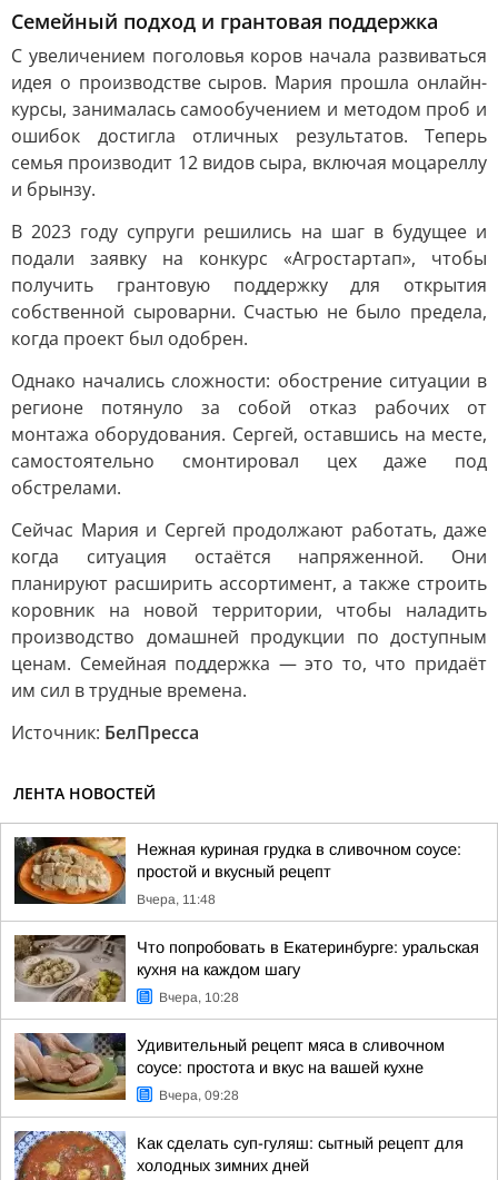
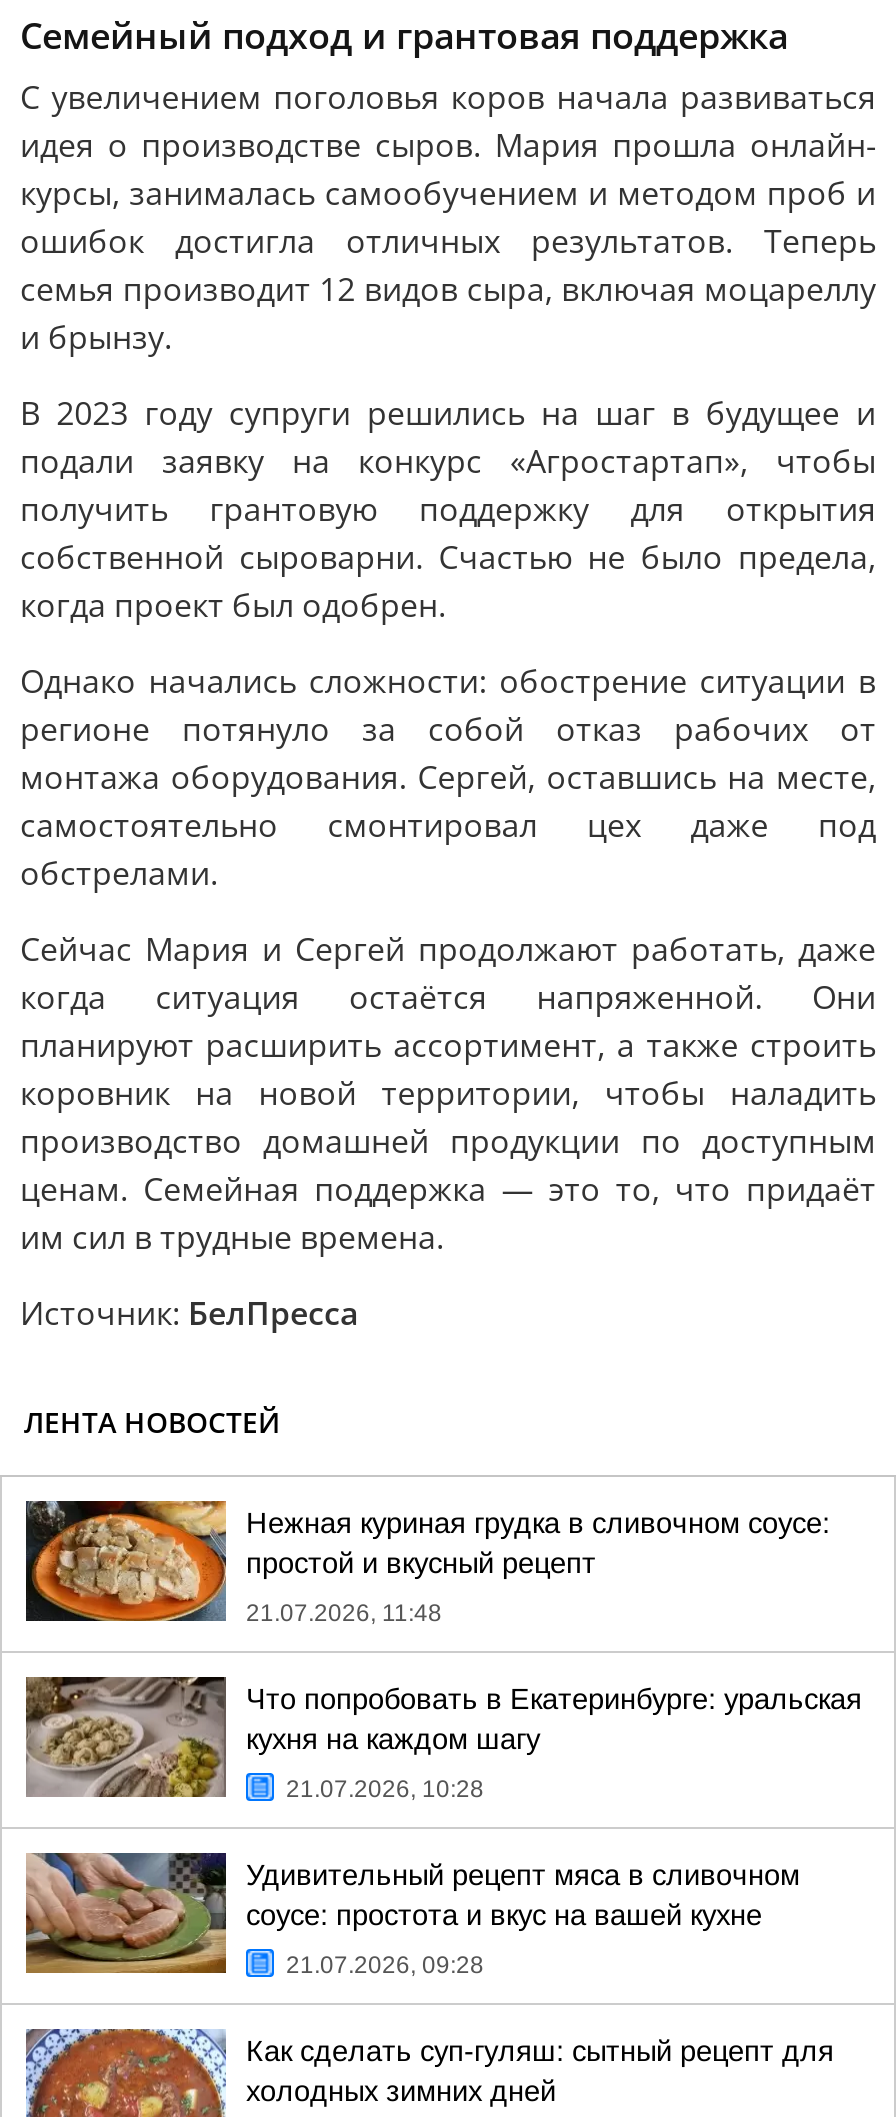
[137,892,216,907] Вчера, 11:48 -> [246,1599,442,1627] 21.07.2026, 11:48
[159,990,239,1005] Вчера, 10:28 -> [286,1775,484,1803] 21.07.2026, 10:28
[159,1088,239,1103] Вчера, 09:28 -> [286,1951,484,1979] 21.07.2026, 09:28

